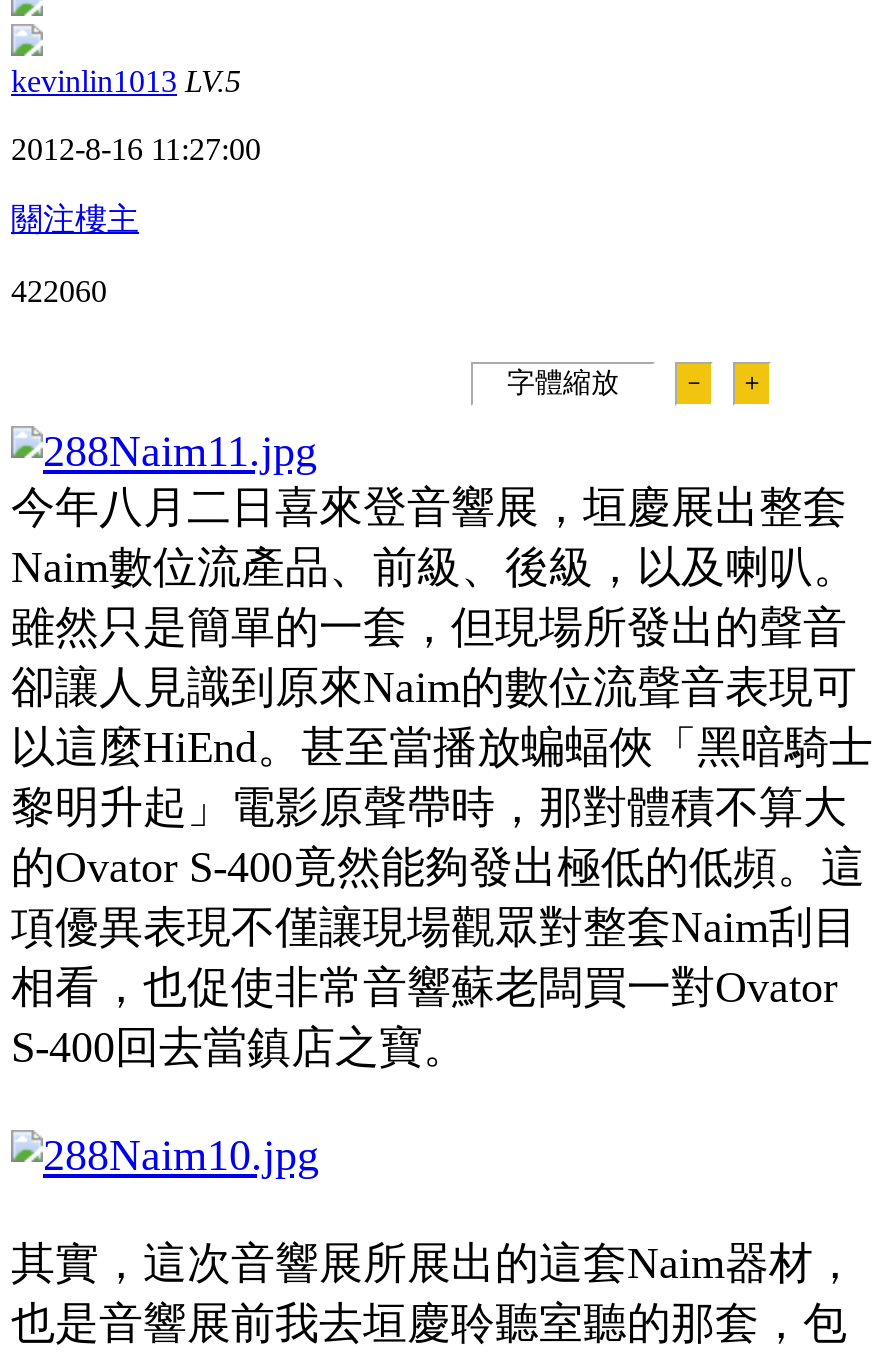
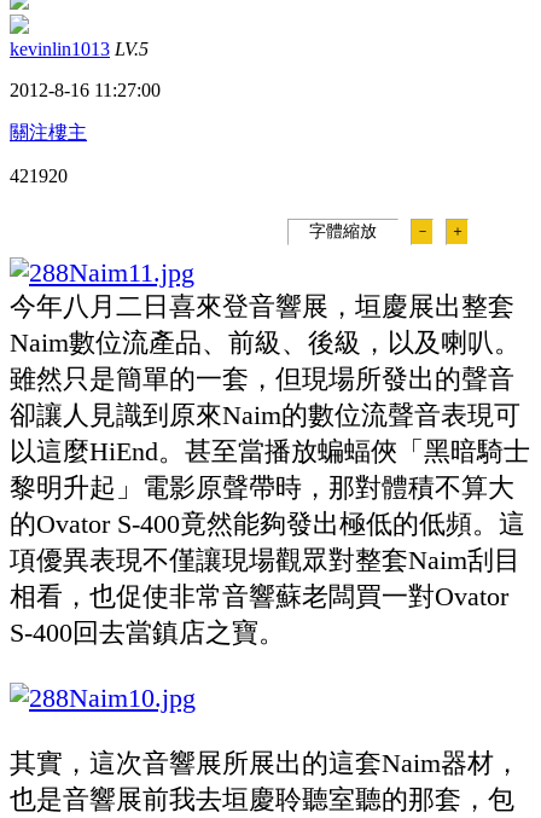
[11,274,107,308] 422060 -> [10,165,68,186] 421920

